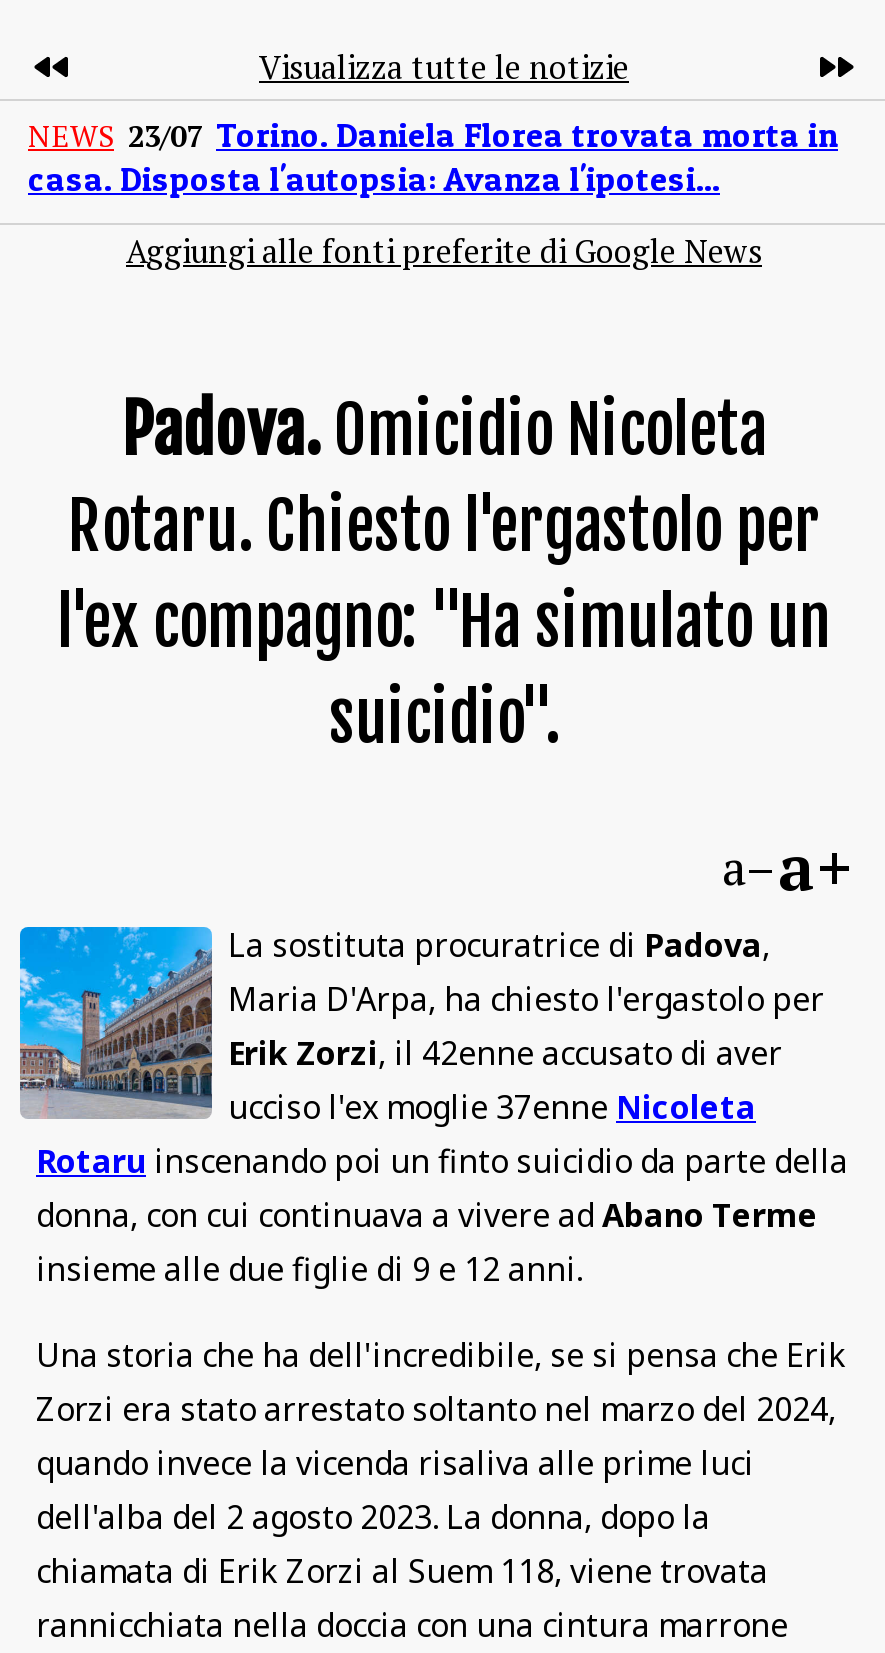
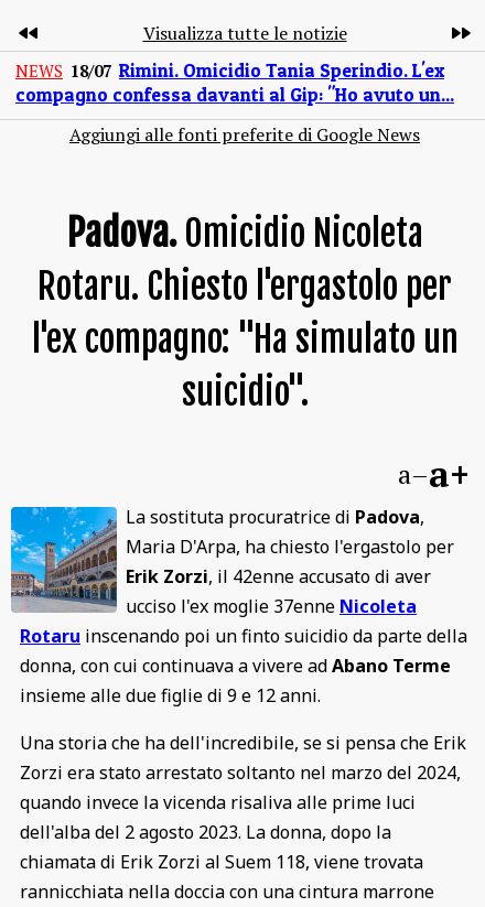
[28,113,838,199] NEWS 23/07 Torino. Daniela Florea trovata morta in | casa. Disposta l'autopsia: Avanza l'ipotesi... -> [15,58,454,106] NEWS 18/07 Rimini. Omicidio Tania Sperindio. L'ex | compagno confessa davanti al Gip: "Ho avuto un...

